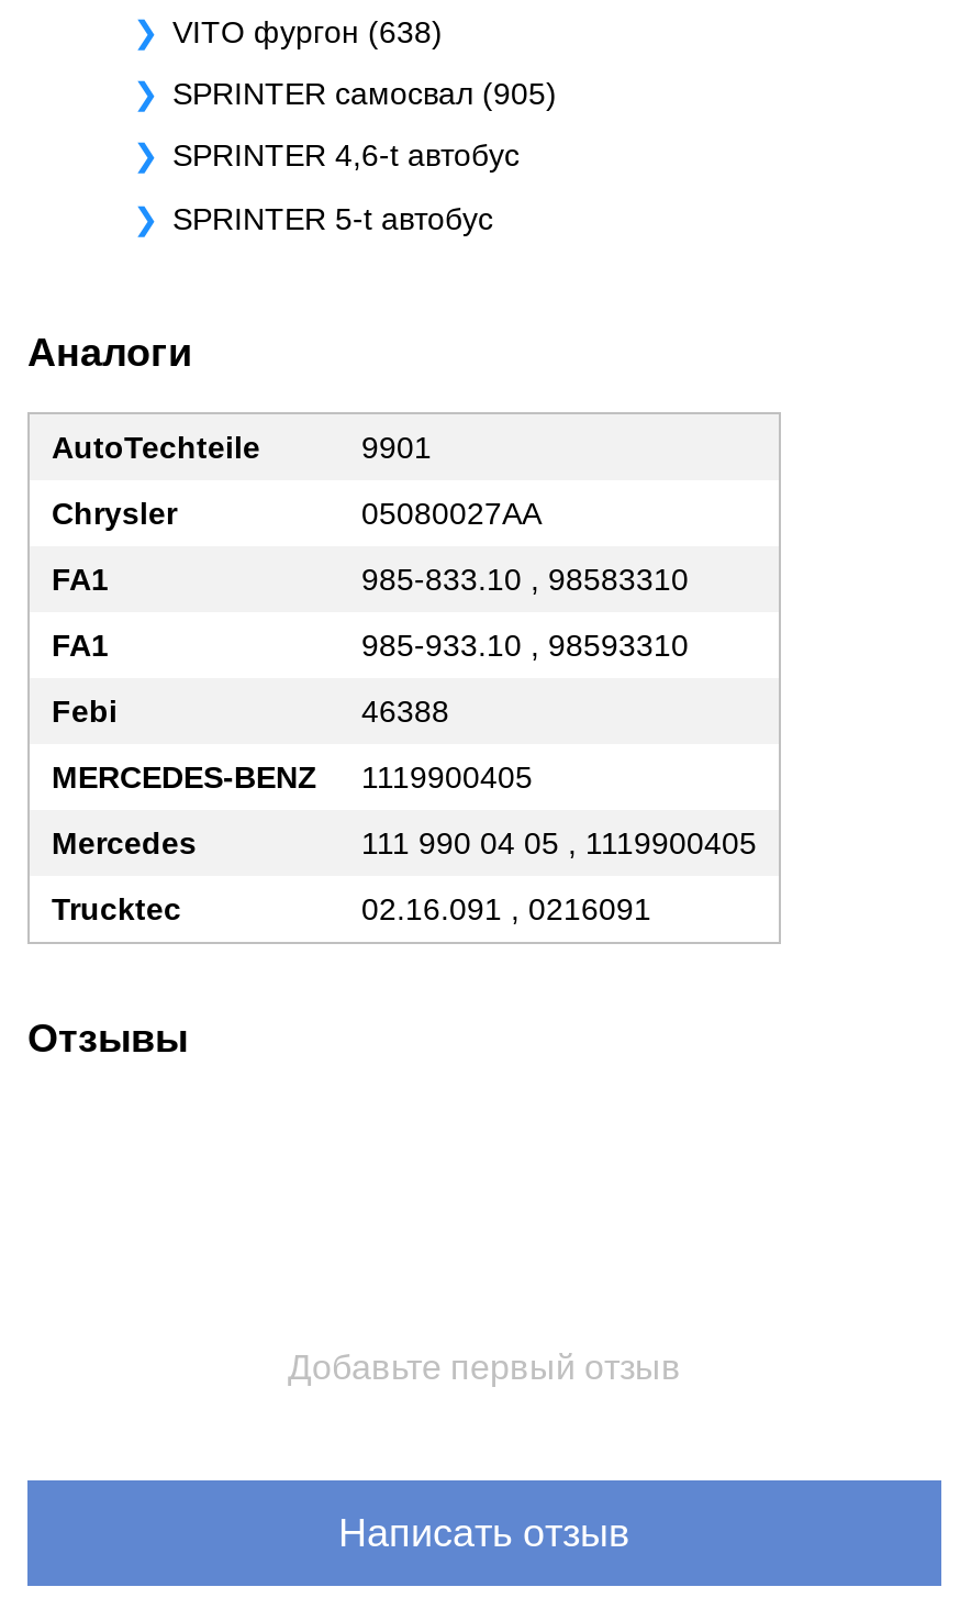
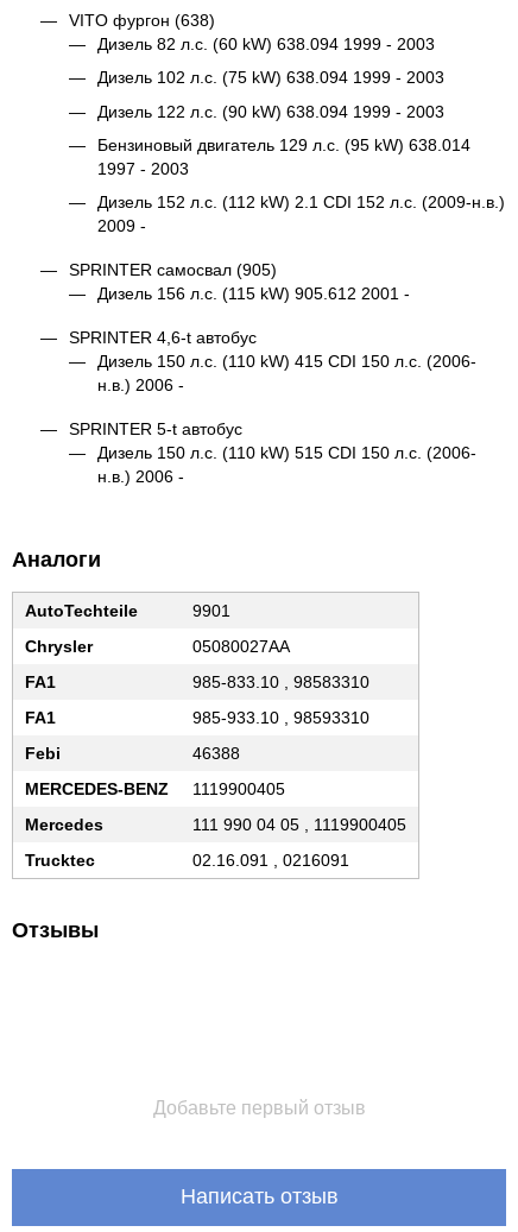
none -> [97,34,505,236] Дизель 82 л.с. (60 kW) 638.094 1999 - 2003 | Дизель 102 л.с. (75 kW) 638.094 1999 - 2003 | Дизель 122 л.с. (90 kW) 638.094 1999 - 2003 | Бензиновый двигатель 129 л.с. (95 kW) 638.014 | 1997 - 2003 | Дизель 152 л.с. (112 kW) 2.1 CDI 152 л.с. (2009-н.в.) | 2009 -
none -> [97,284,410,303] Дизель 156 л.с. (115 kW) 905.612 2001 -
none -> [97,352,476,394] Дизель 150 л.с. (110 kW) 415 CDI 150 л.с. (2006- | н.в.) 2006 -
none -> [97,443,476,486] Дизель 150 л.с. (110 kW) 515 CDI 150 л.с. (2006- | н.в.) 2006 -

